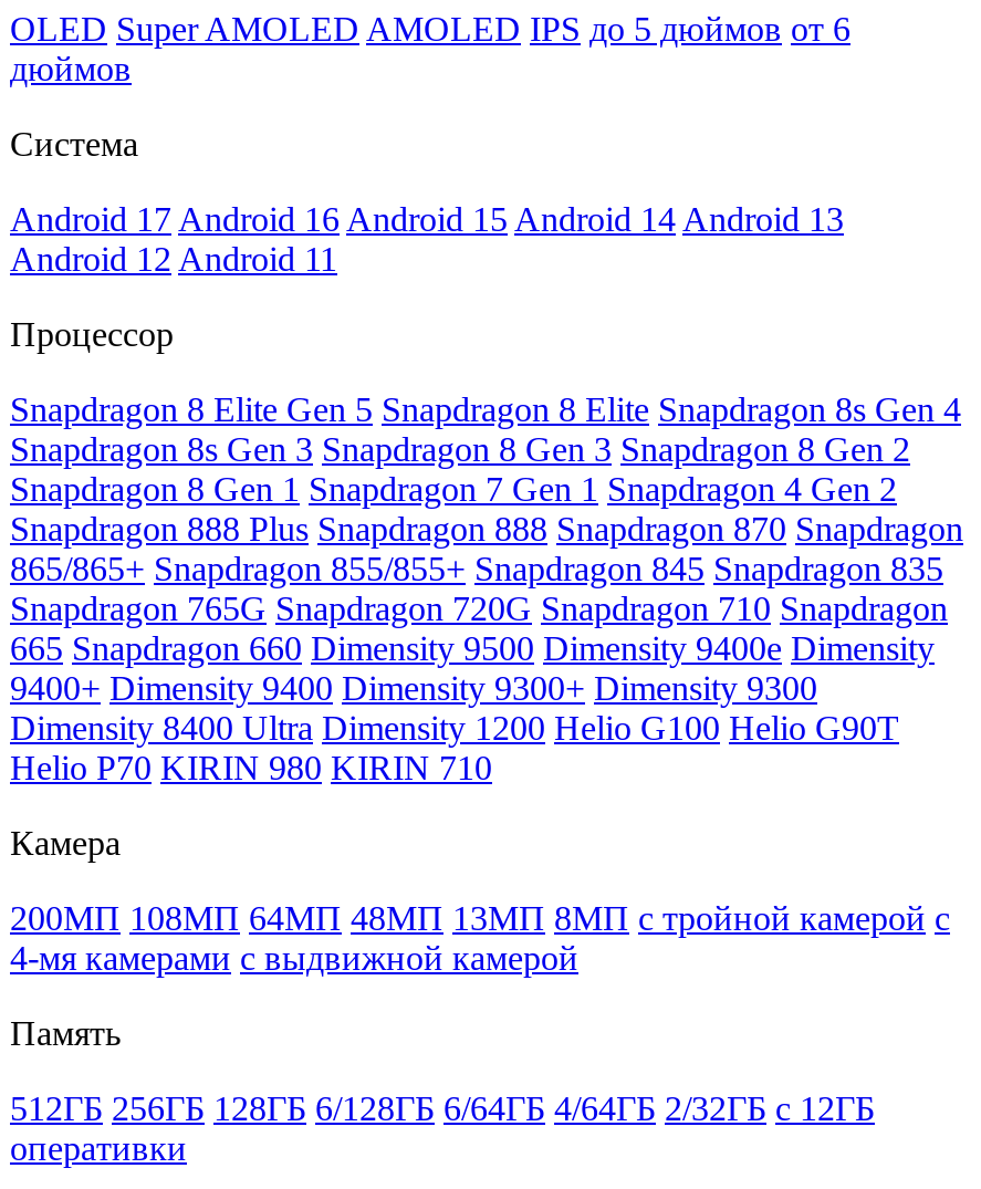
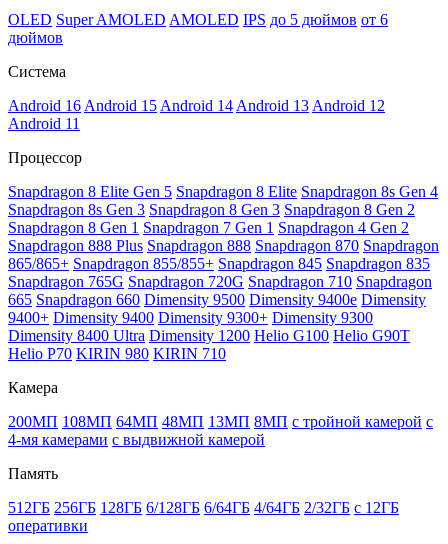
[10,200,844,278] Android 17 Android 16 Android 15 Android 14 Android 13 | Android 12 Android 11 -> [8,97,385,132] Android 16 Android 15 Android 14 Android 13 Android 12 | Android 11

